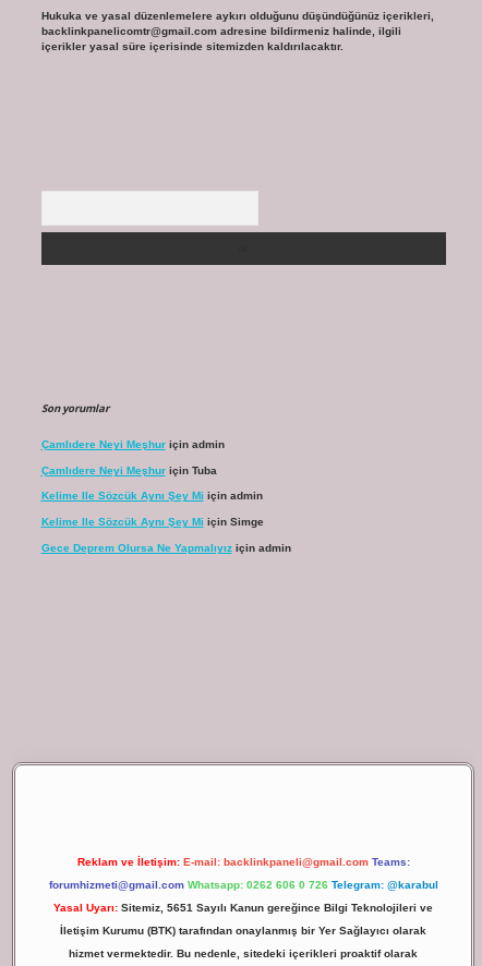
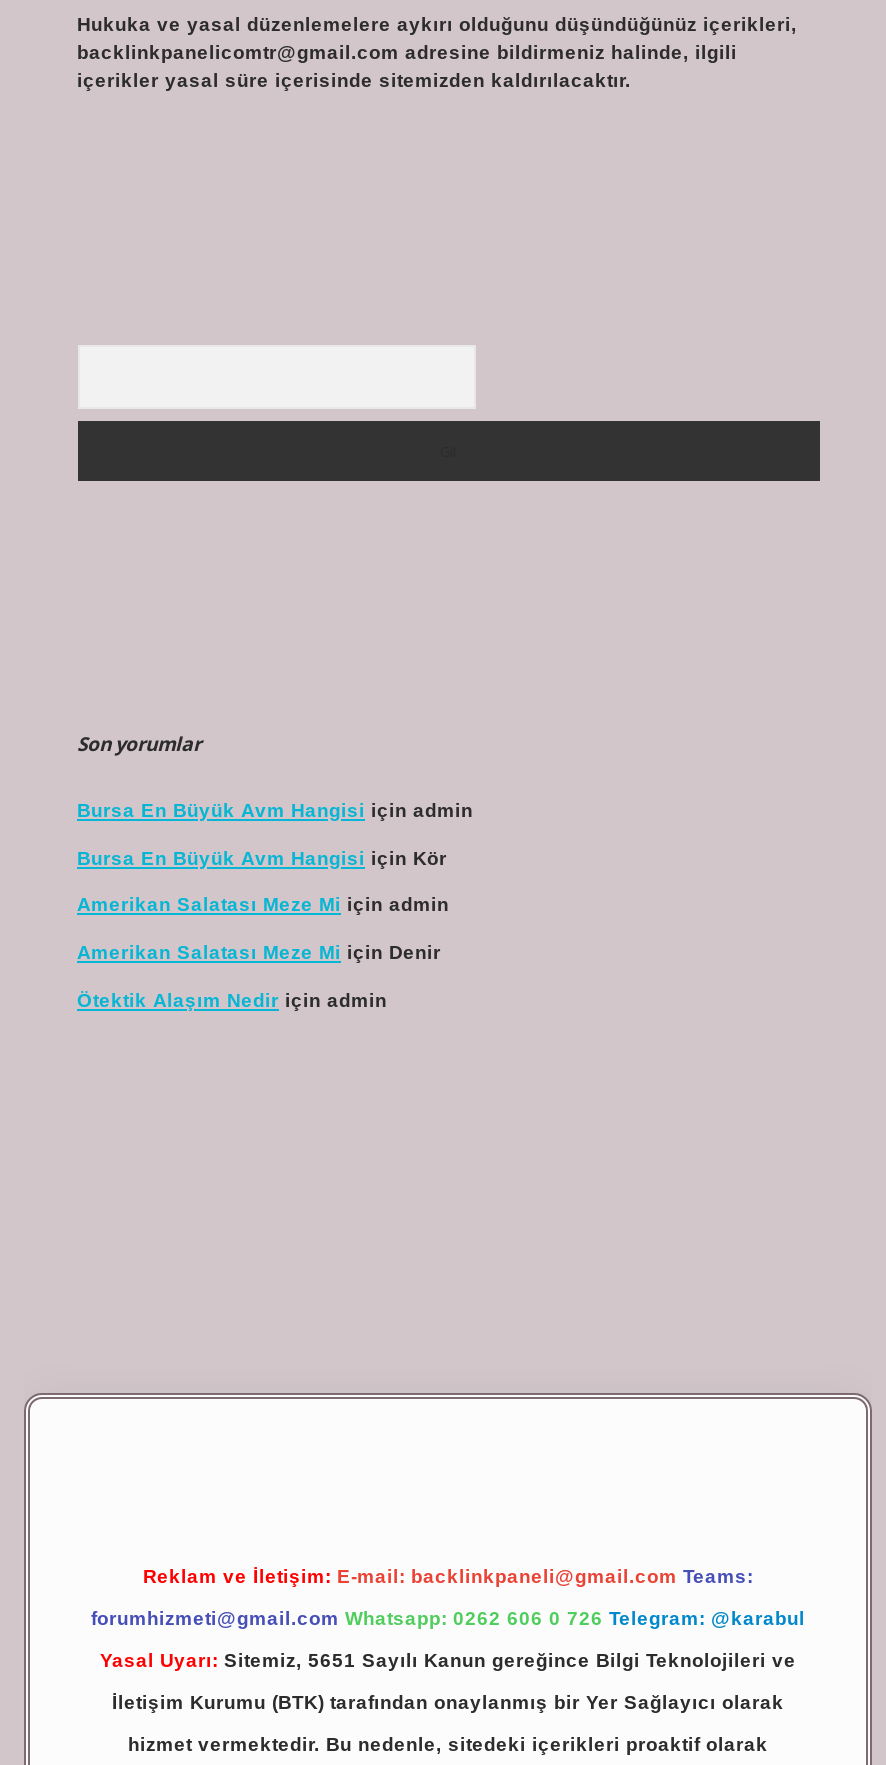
[41,439,224,451] Çamlıdere Neyi Meşhur için admin -> [77,799,473,821] Bursa En Büyük Avm Hangisi için admin
[41,464,216,476] Çamlıdere Neyi Meşhur için Tuba -> [77,847,447,869] Bursa En Büyük Avm Hangisi için Kör
[41,490,262,502] Kelime Ile Sözcük Aynı Şey Mi için admin -> [77,894,449,916] Amerikan Salatası Meze Mi için admin
[41,516,263,528] Kelime Ile Sözcük Aynı Şey Mi için Simge -> [77,941,441,963] Amerikan Salatası Meze Mi için Denir
[41,541,291,553] Gece Deprem Olursa Ne Yapmalıyız için admin -> [77,988,387,1010] Ötektik Alaşım Nedir için admin

